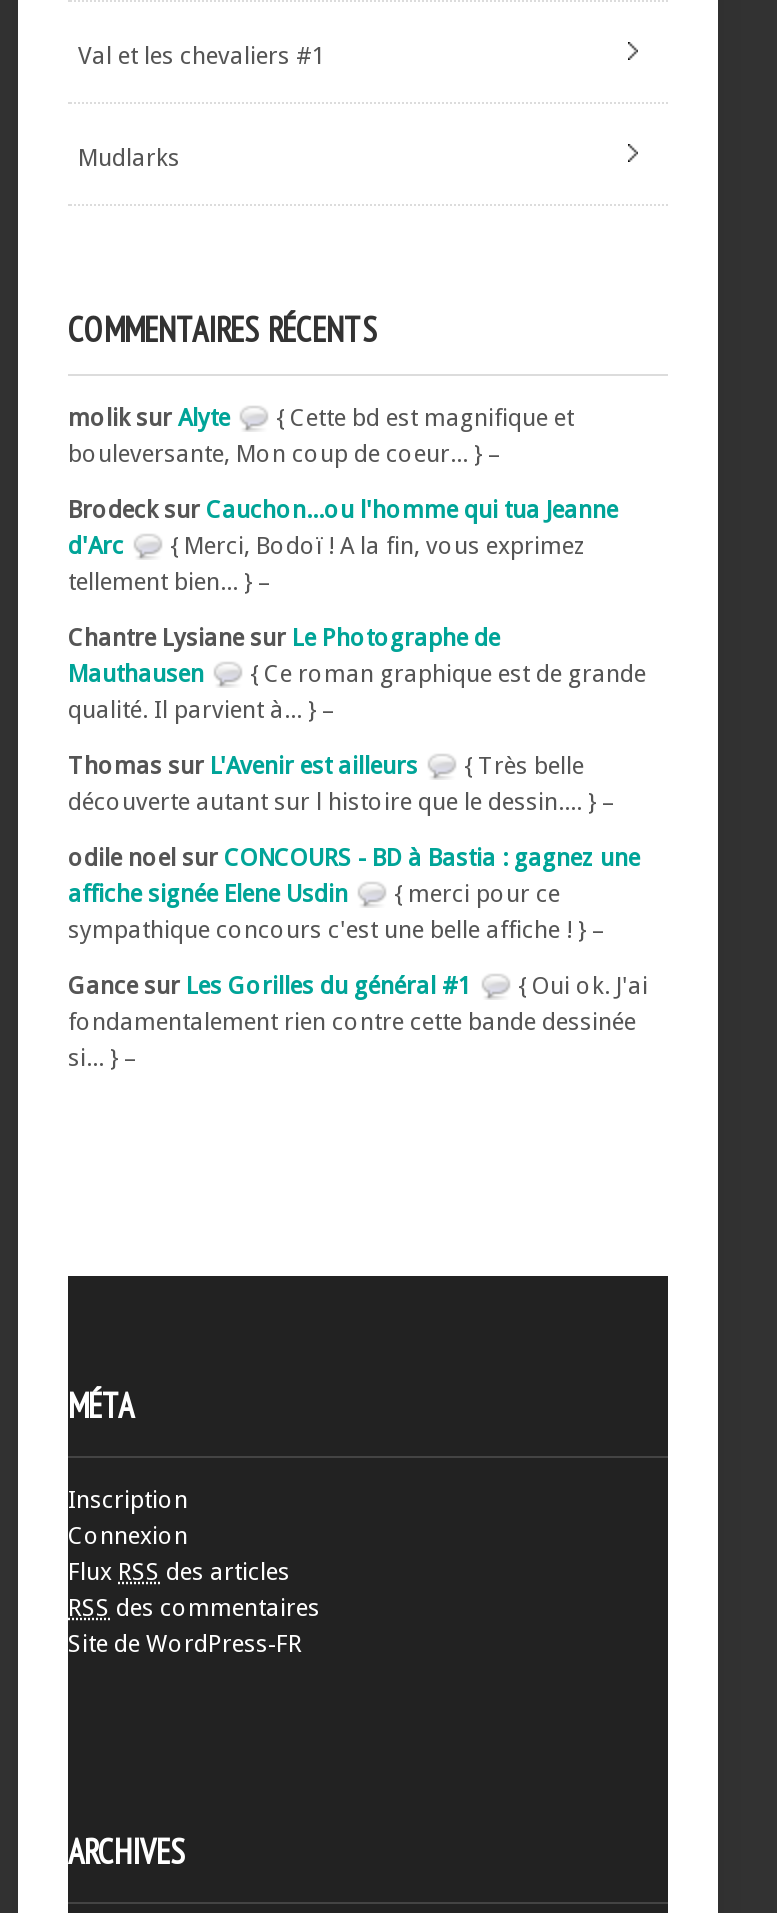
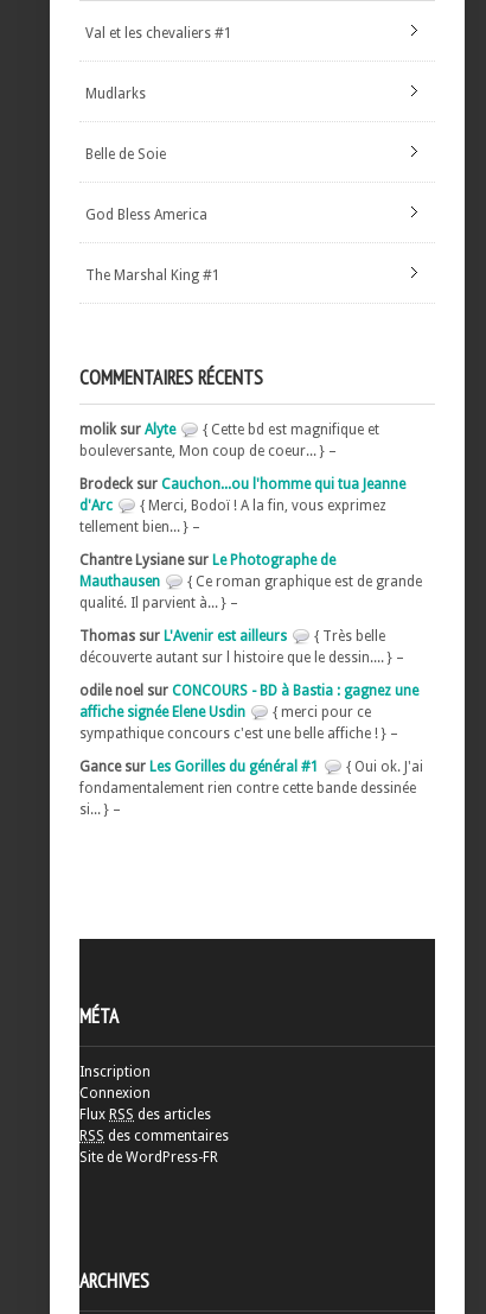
none -> [85,146,166,162] Belle de Soie
none -> [85,206,207,223] God Bless America
none -> [85,267,220,283] The Marshal King #1

